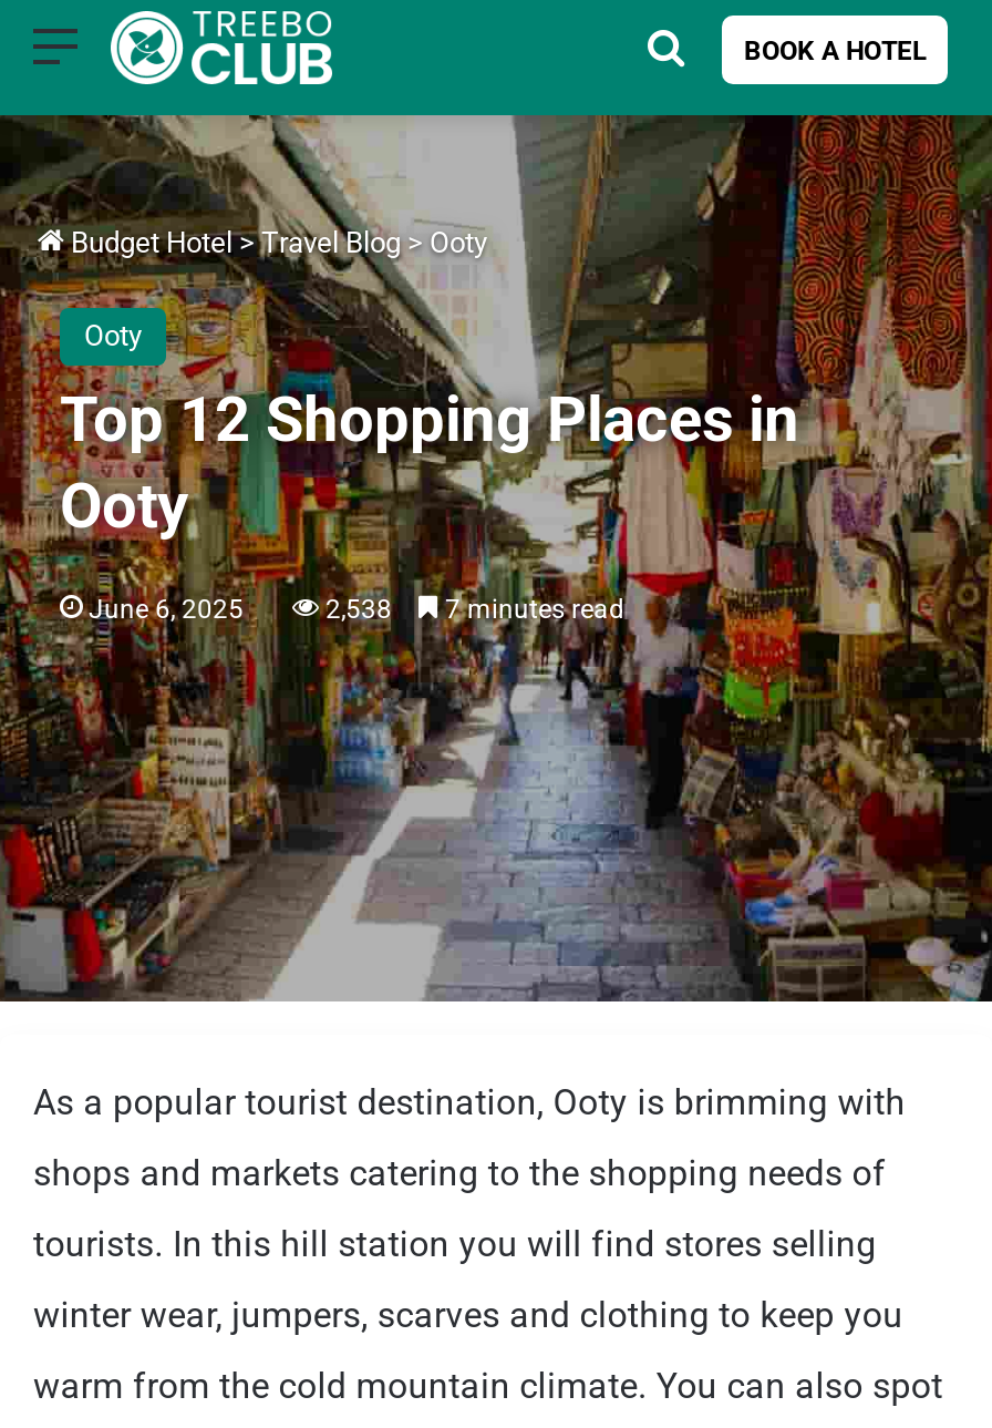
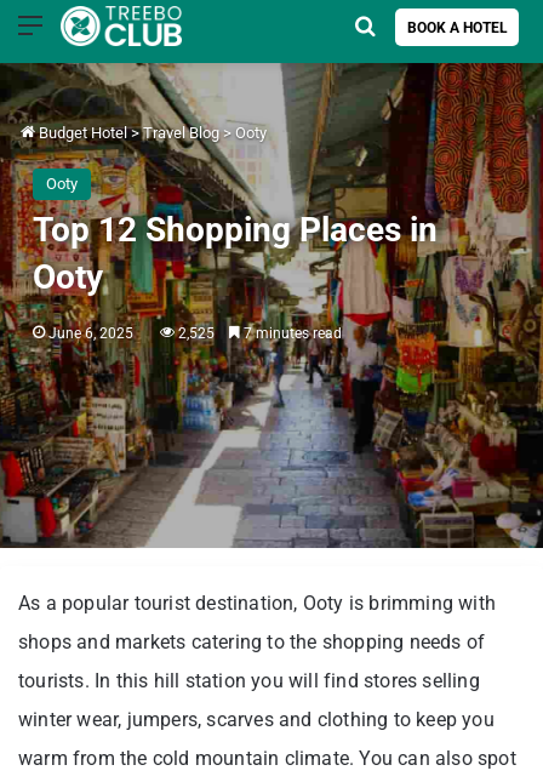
[319,593,392,624] 2,538 -> [175,324,215,341] 2,525

